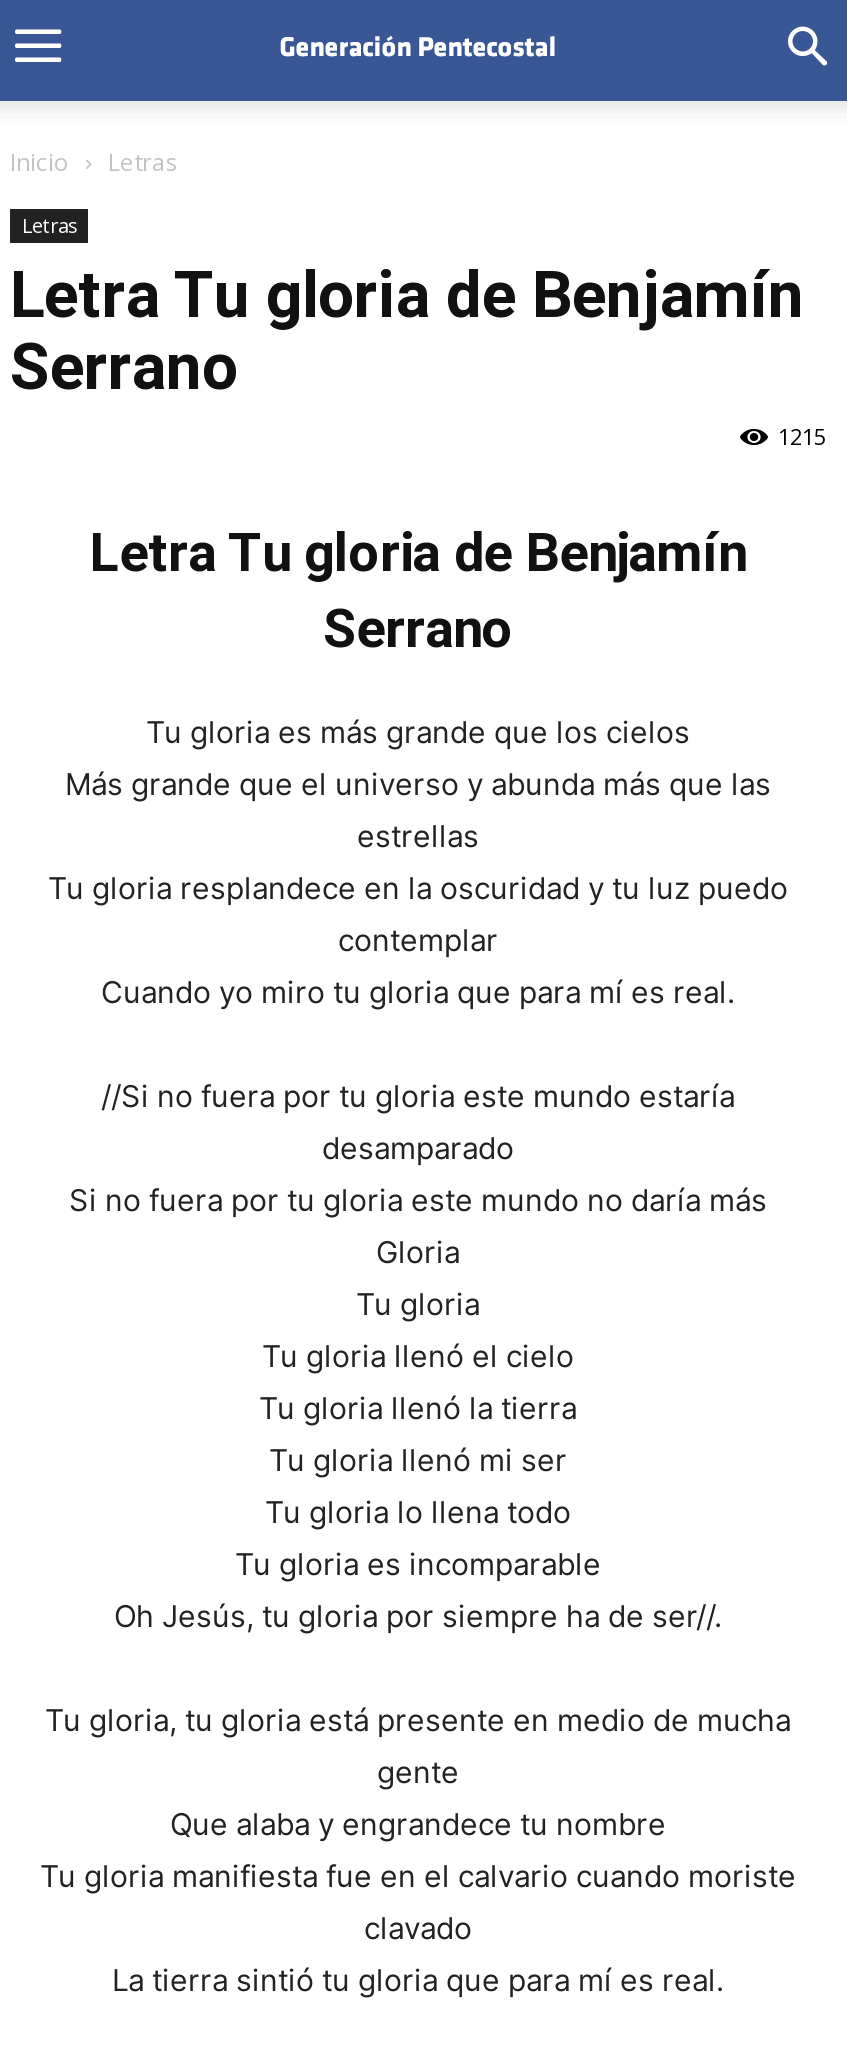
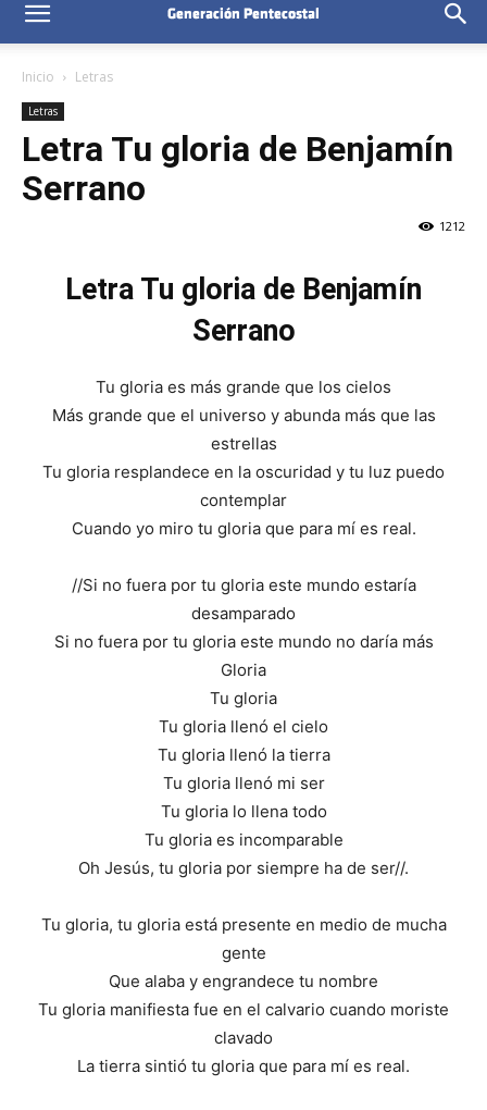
[778,421,826,451] 1215 -> [439,218,465,234] 1212

